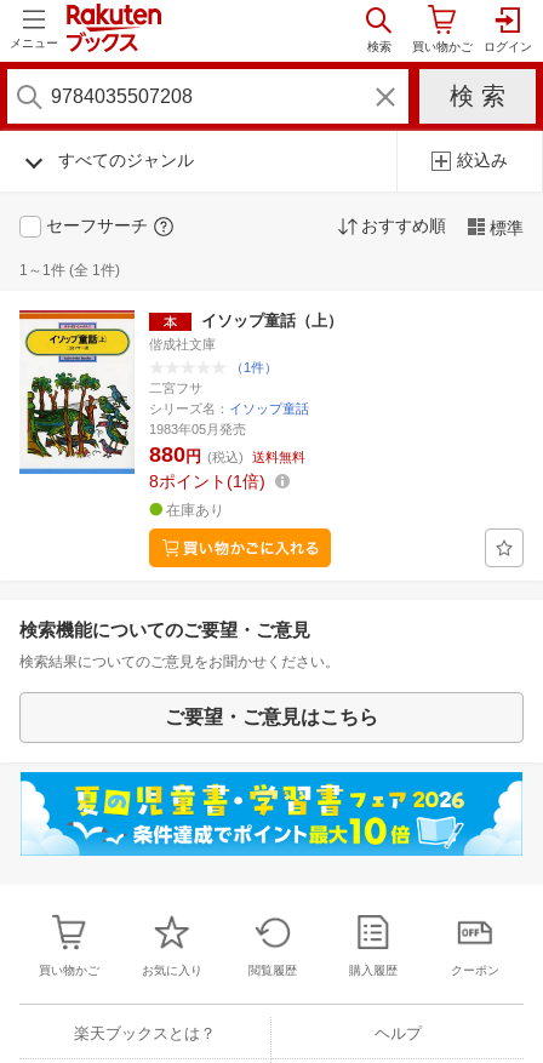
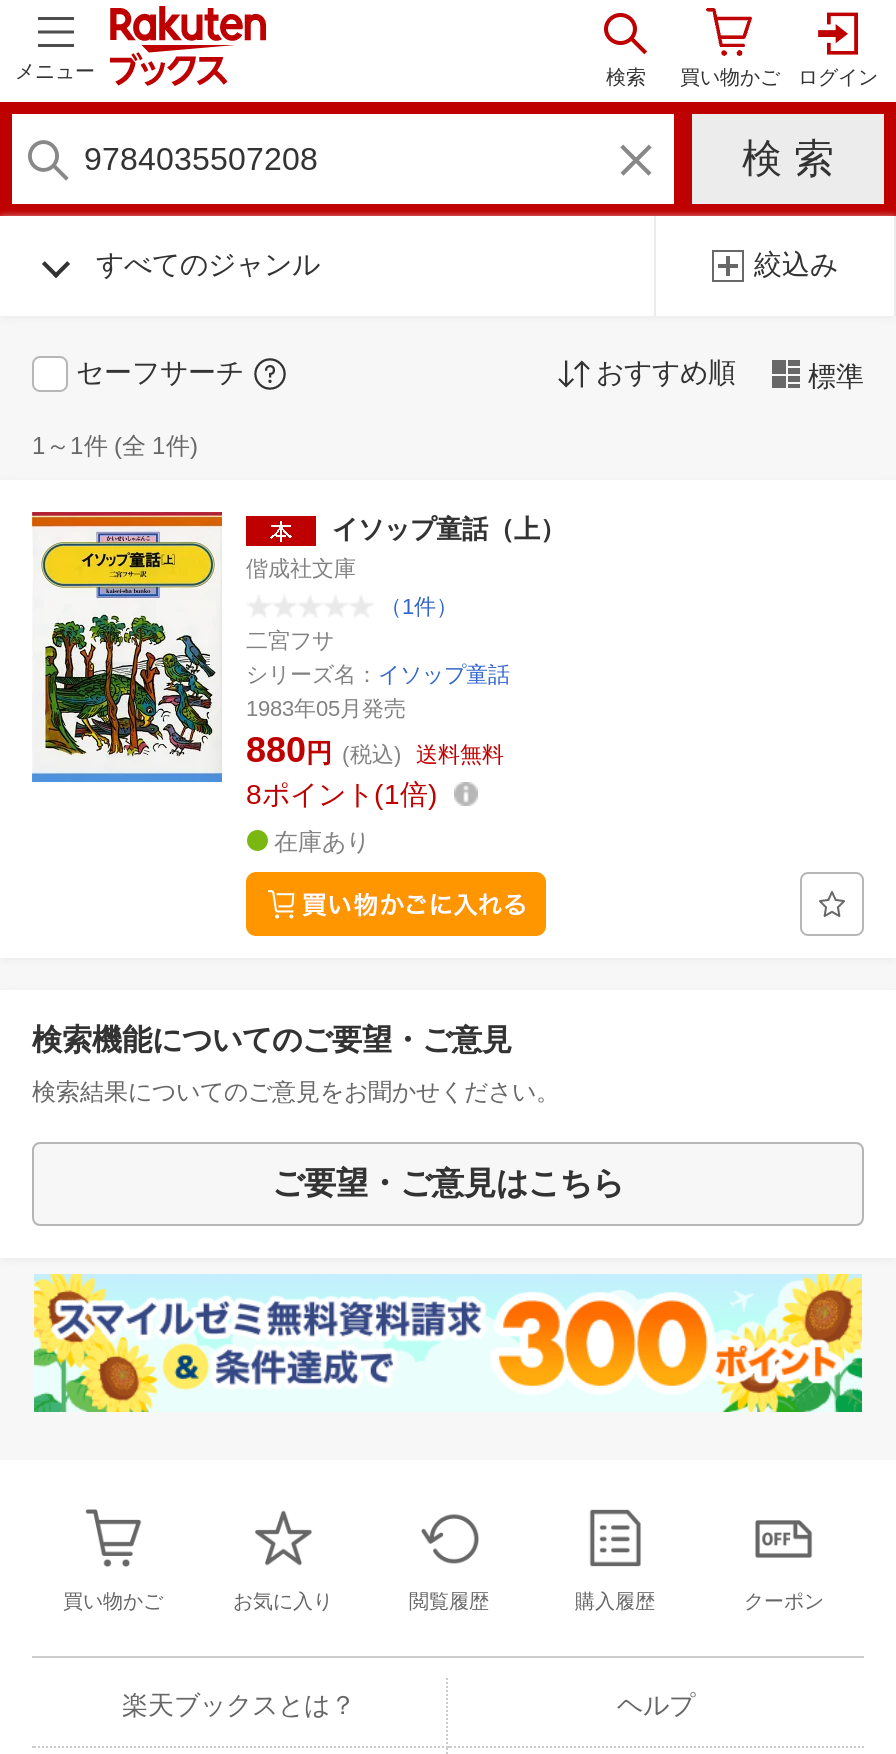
[19,771,524,857] [image] -> [32,1272,864,1414] [image]

